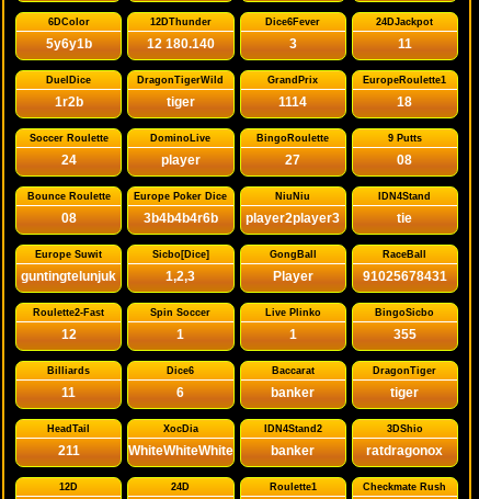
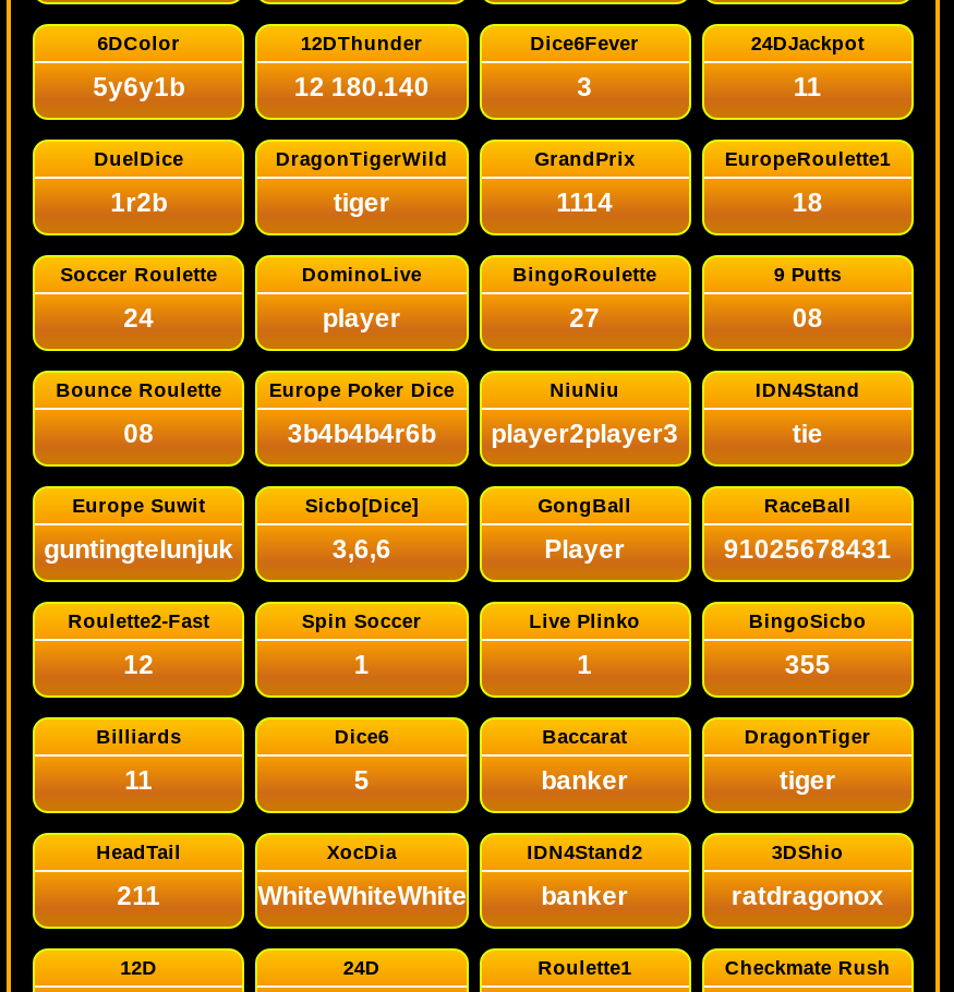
[166,269,196,284] 1,2,3 -> [332,535,391,565] 3,6,6
[177,385,185,401] 6 -> [354,766,369,796] 5

